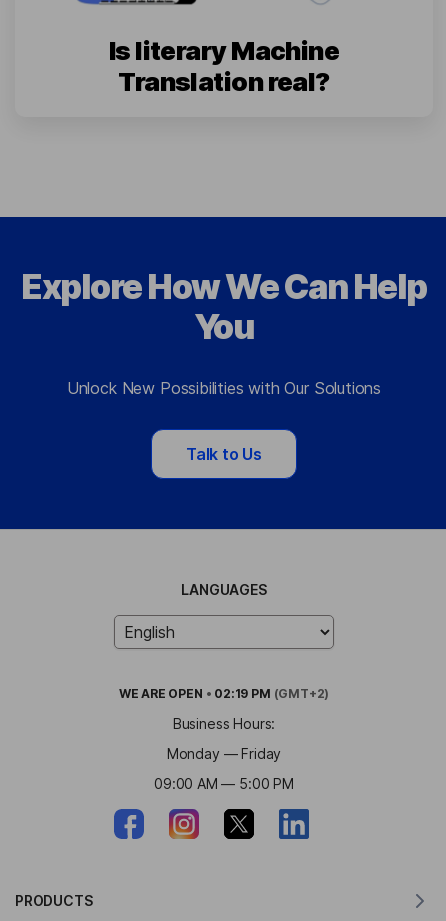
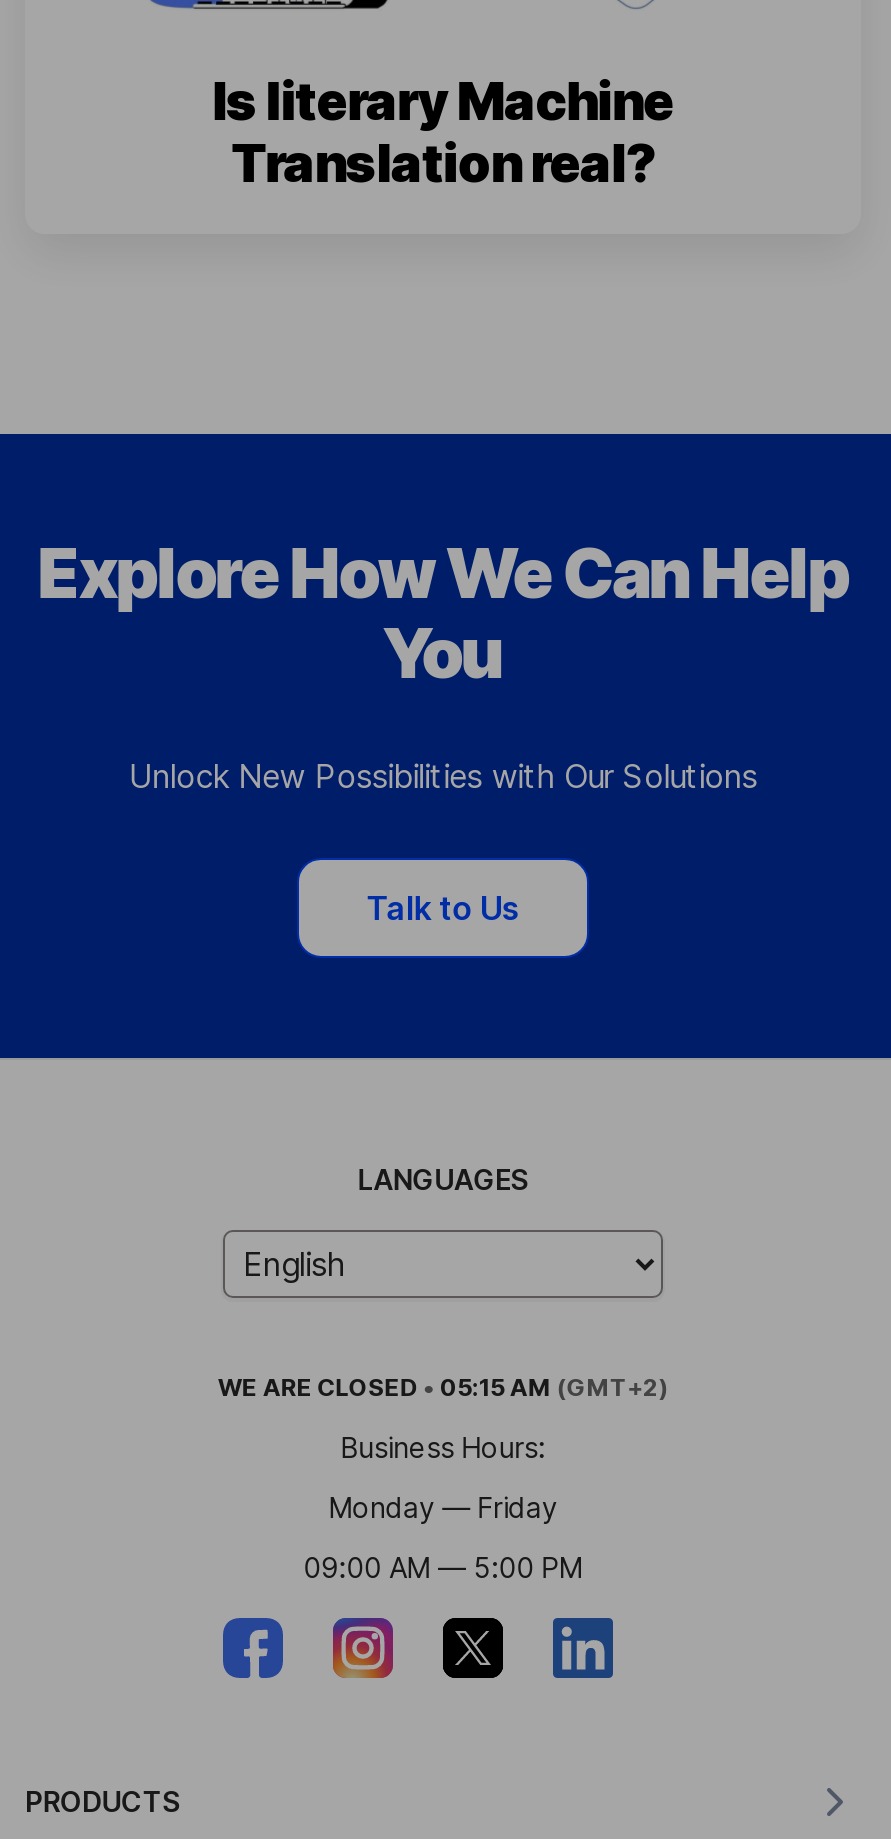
[119,686,329,701] WE ARE OPEN • 02:19 PM (GMT+2) -> [218,1373,668,1403] WE ARE CLOSED • 05:15 AM (GMT+2)

